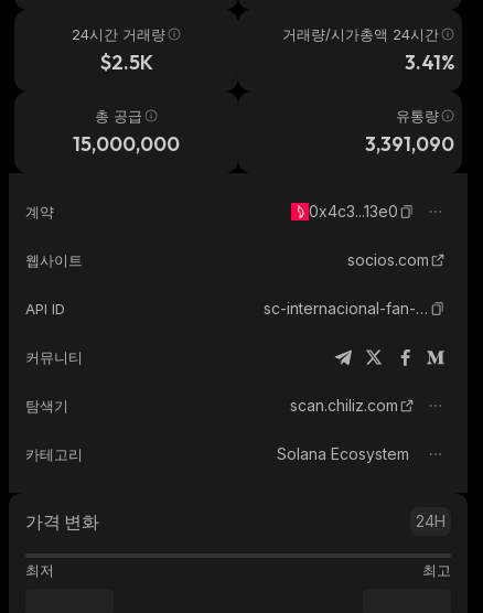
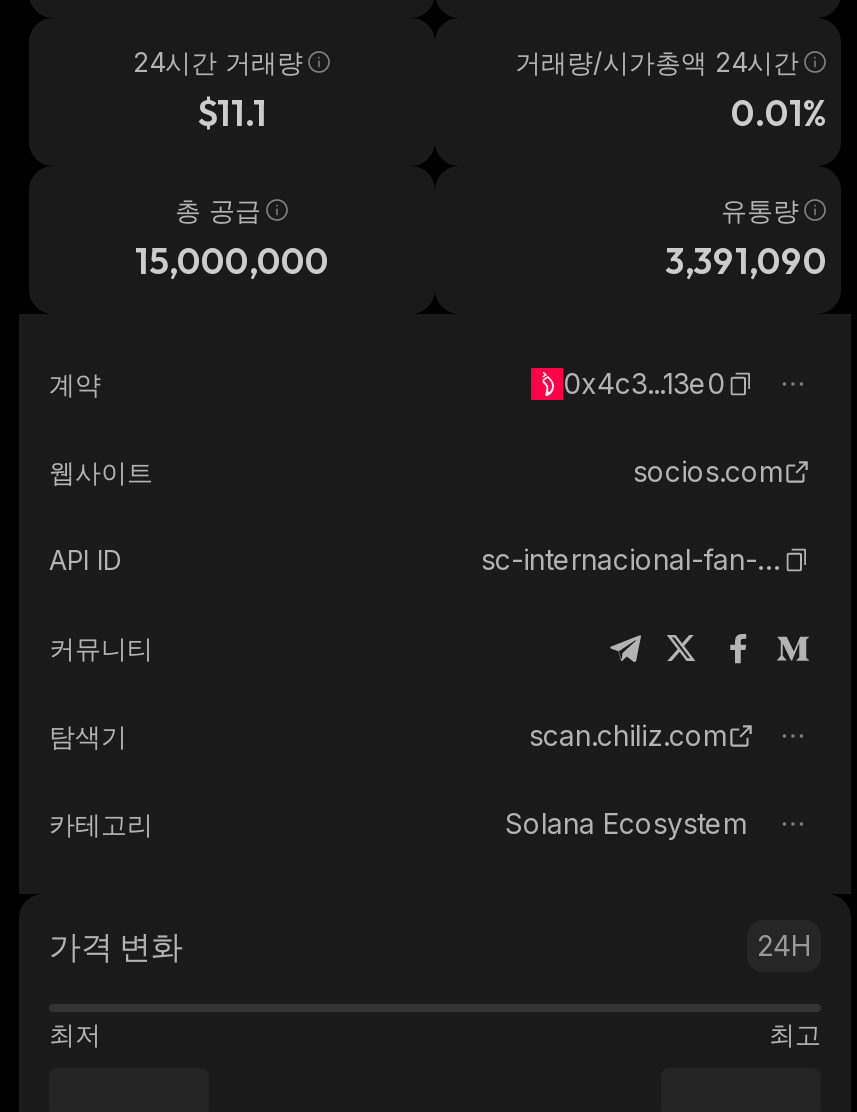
[100,50,153,75] $2.5K -> [197,90,267,136] $11.1
[405,50,454,75] 3.41% -> [731,90,827,136] 0.01%

